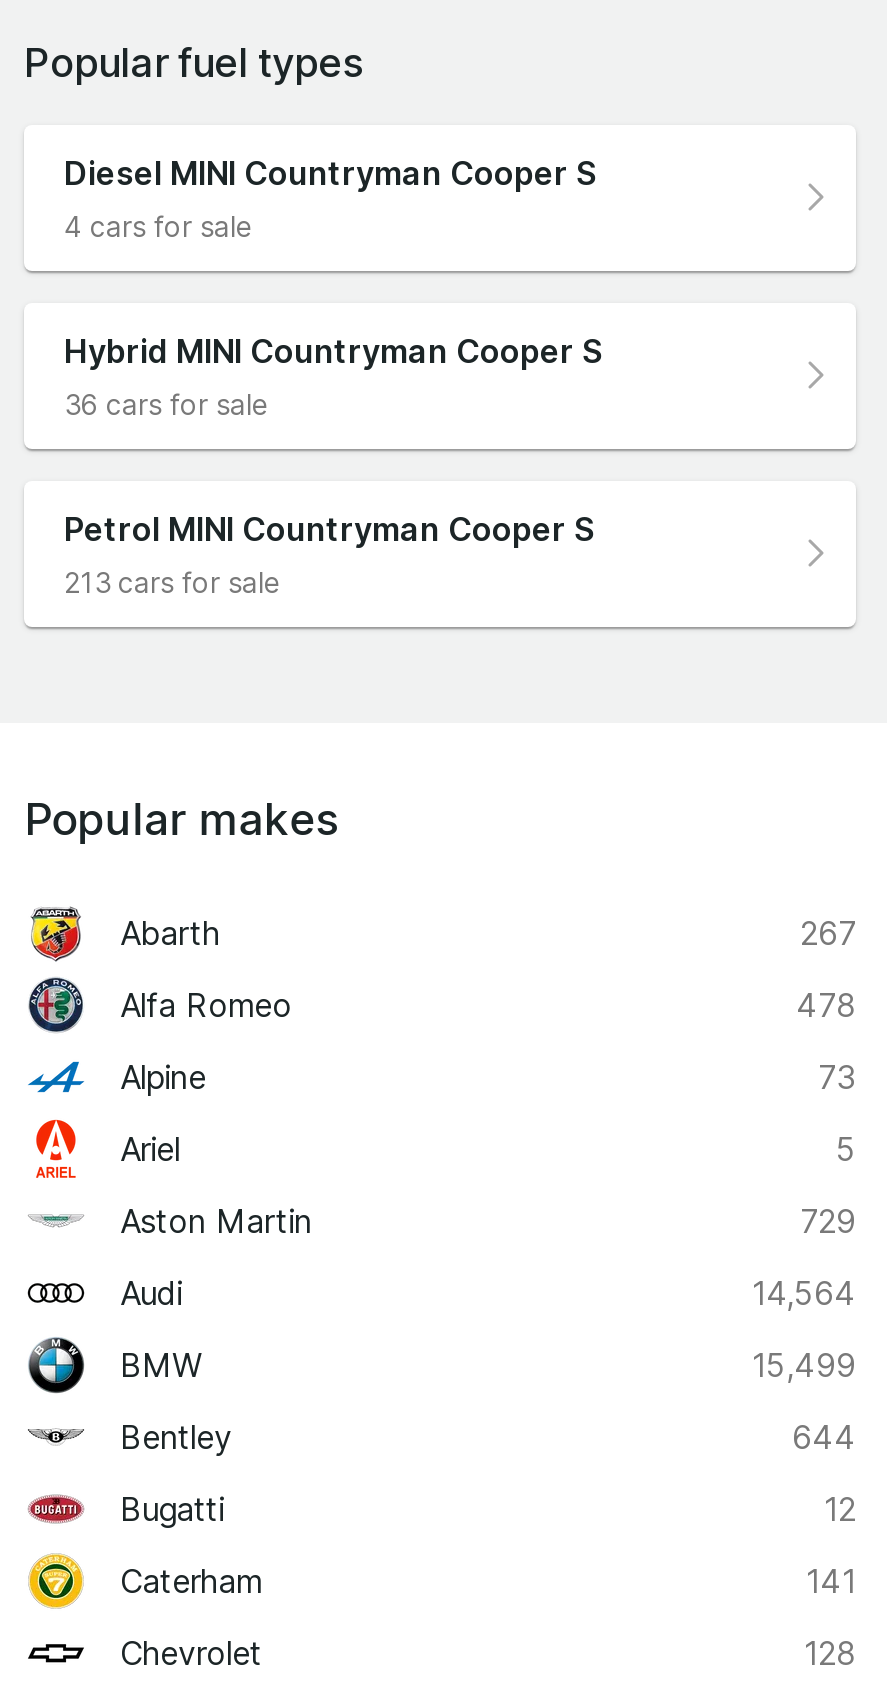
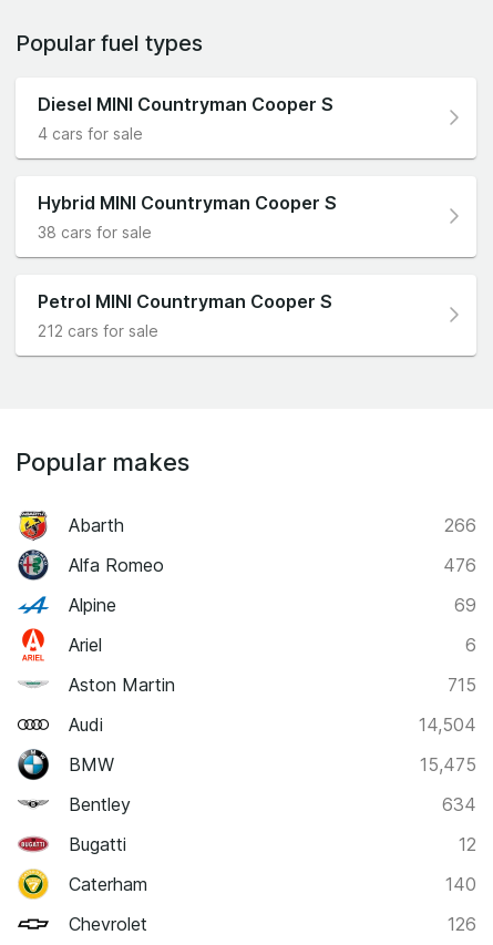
[64,386,270,420] 36 cars for sale -> [38,222,152,241] 38 cars for sale
[64,564,282,598] 213 cars for sale -> [38,321,158,340] 212 cars for sale
[800,912,856,952] 267 -> [444,513,476,536] 266
[796,984,856,1024] 478 -> [443,553,476,576] 476
[818,1056,856,1096] 73 -> [454,593,476,615] 69
[836,1128,856,1168] 5 -> [465,633,476,655] 6
[800,1200,856,1240] 729 -> [448,673,476,695] 715
[752,1272,856,1312] 14,564 -> [419,713,476,735] 14,504
[752,1344,856,1384] 15,499 -> [420,753,476,775] 15,475
[792,1416,856,1456] 644 -> [442,793,476,815] 634
[806,1560,856,1600] 141 -> [445,872,476,895] 140
[804,1632,856,1672] 128 -> [448,912,476,934] 126

